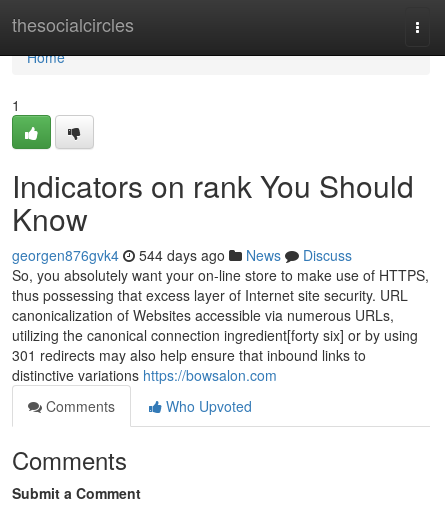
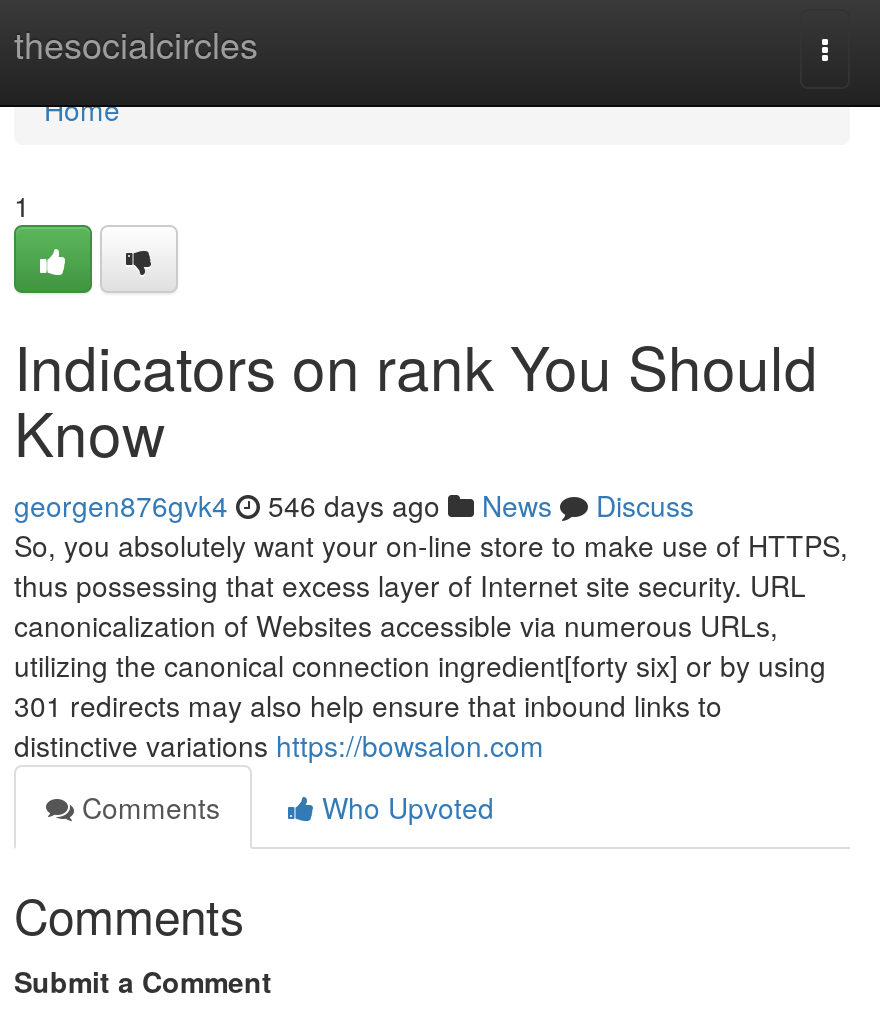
[12,245,352,265] georgen876gvk4 544 days ago News Discuss -> [14,485,694,525] georgen876gvk4 546 days ago News Discuss

